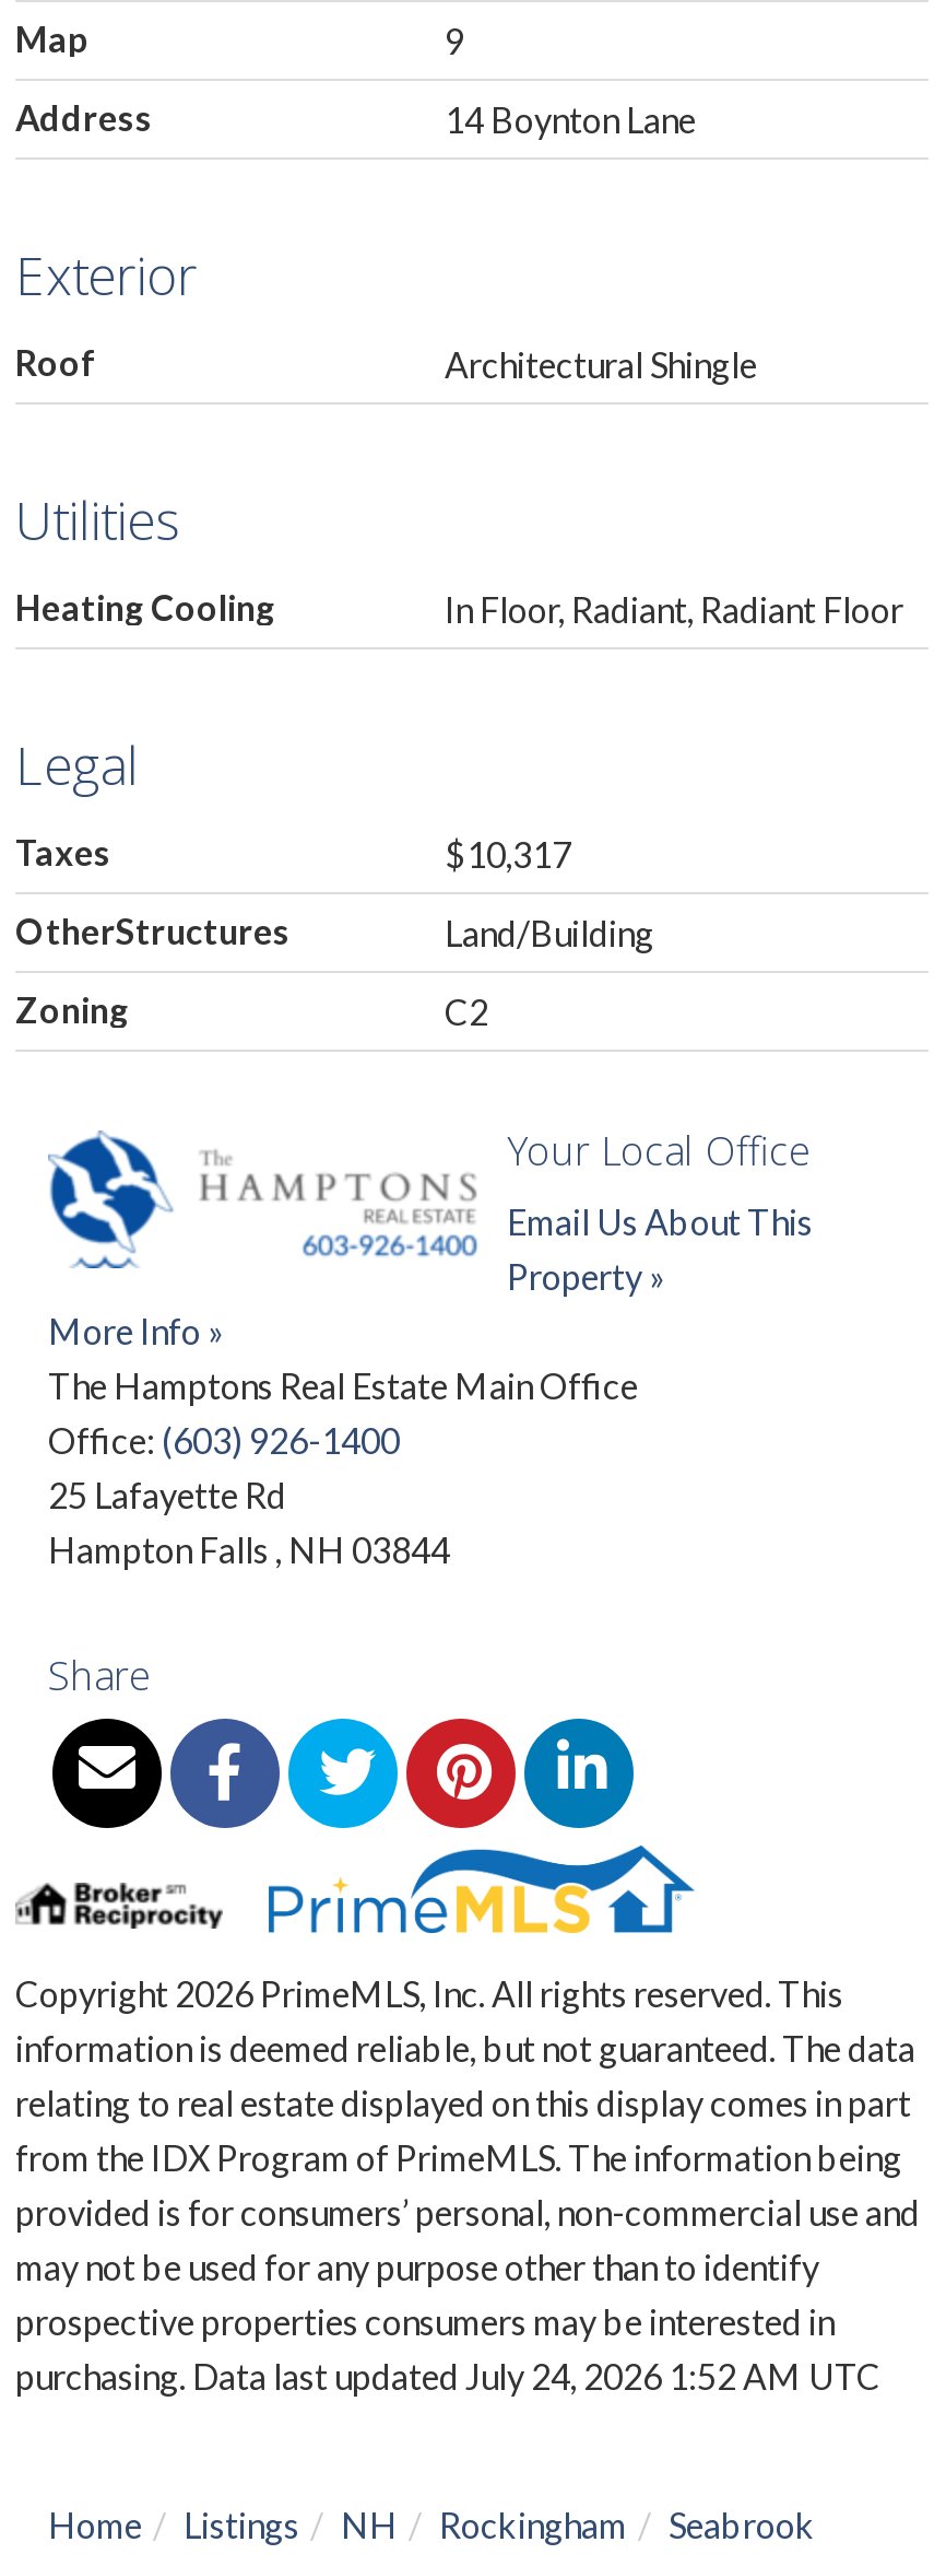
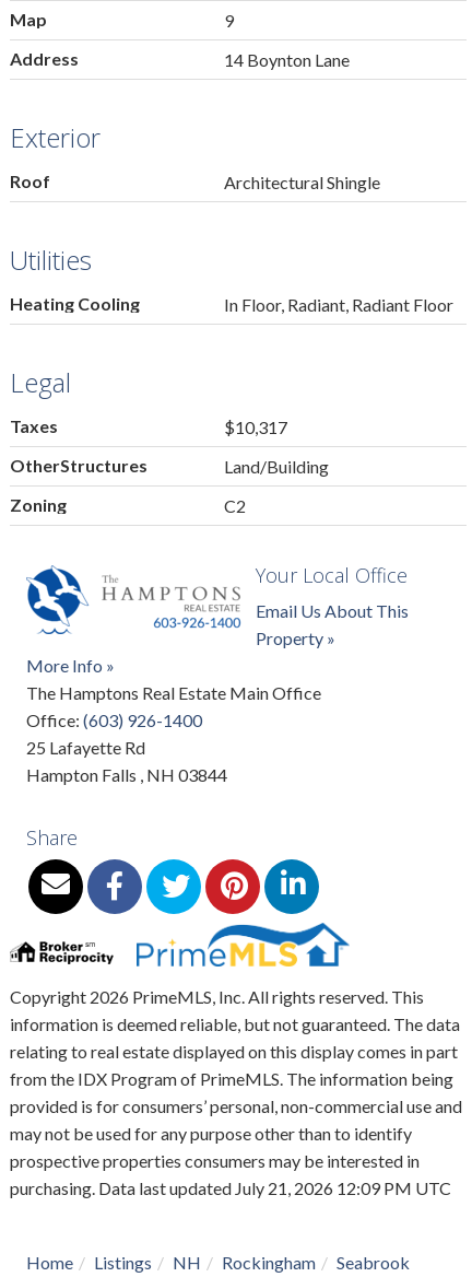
[15,2355,880,2397] purchasing. Data last updated July 24, 2026 1:52 AM UTC -> [10,1178,451,1198] purchasing. Data last updated July 21, 2026 12:09 PM UTC

